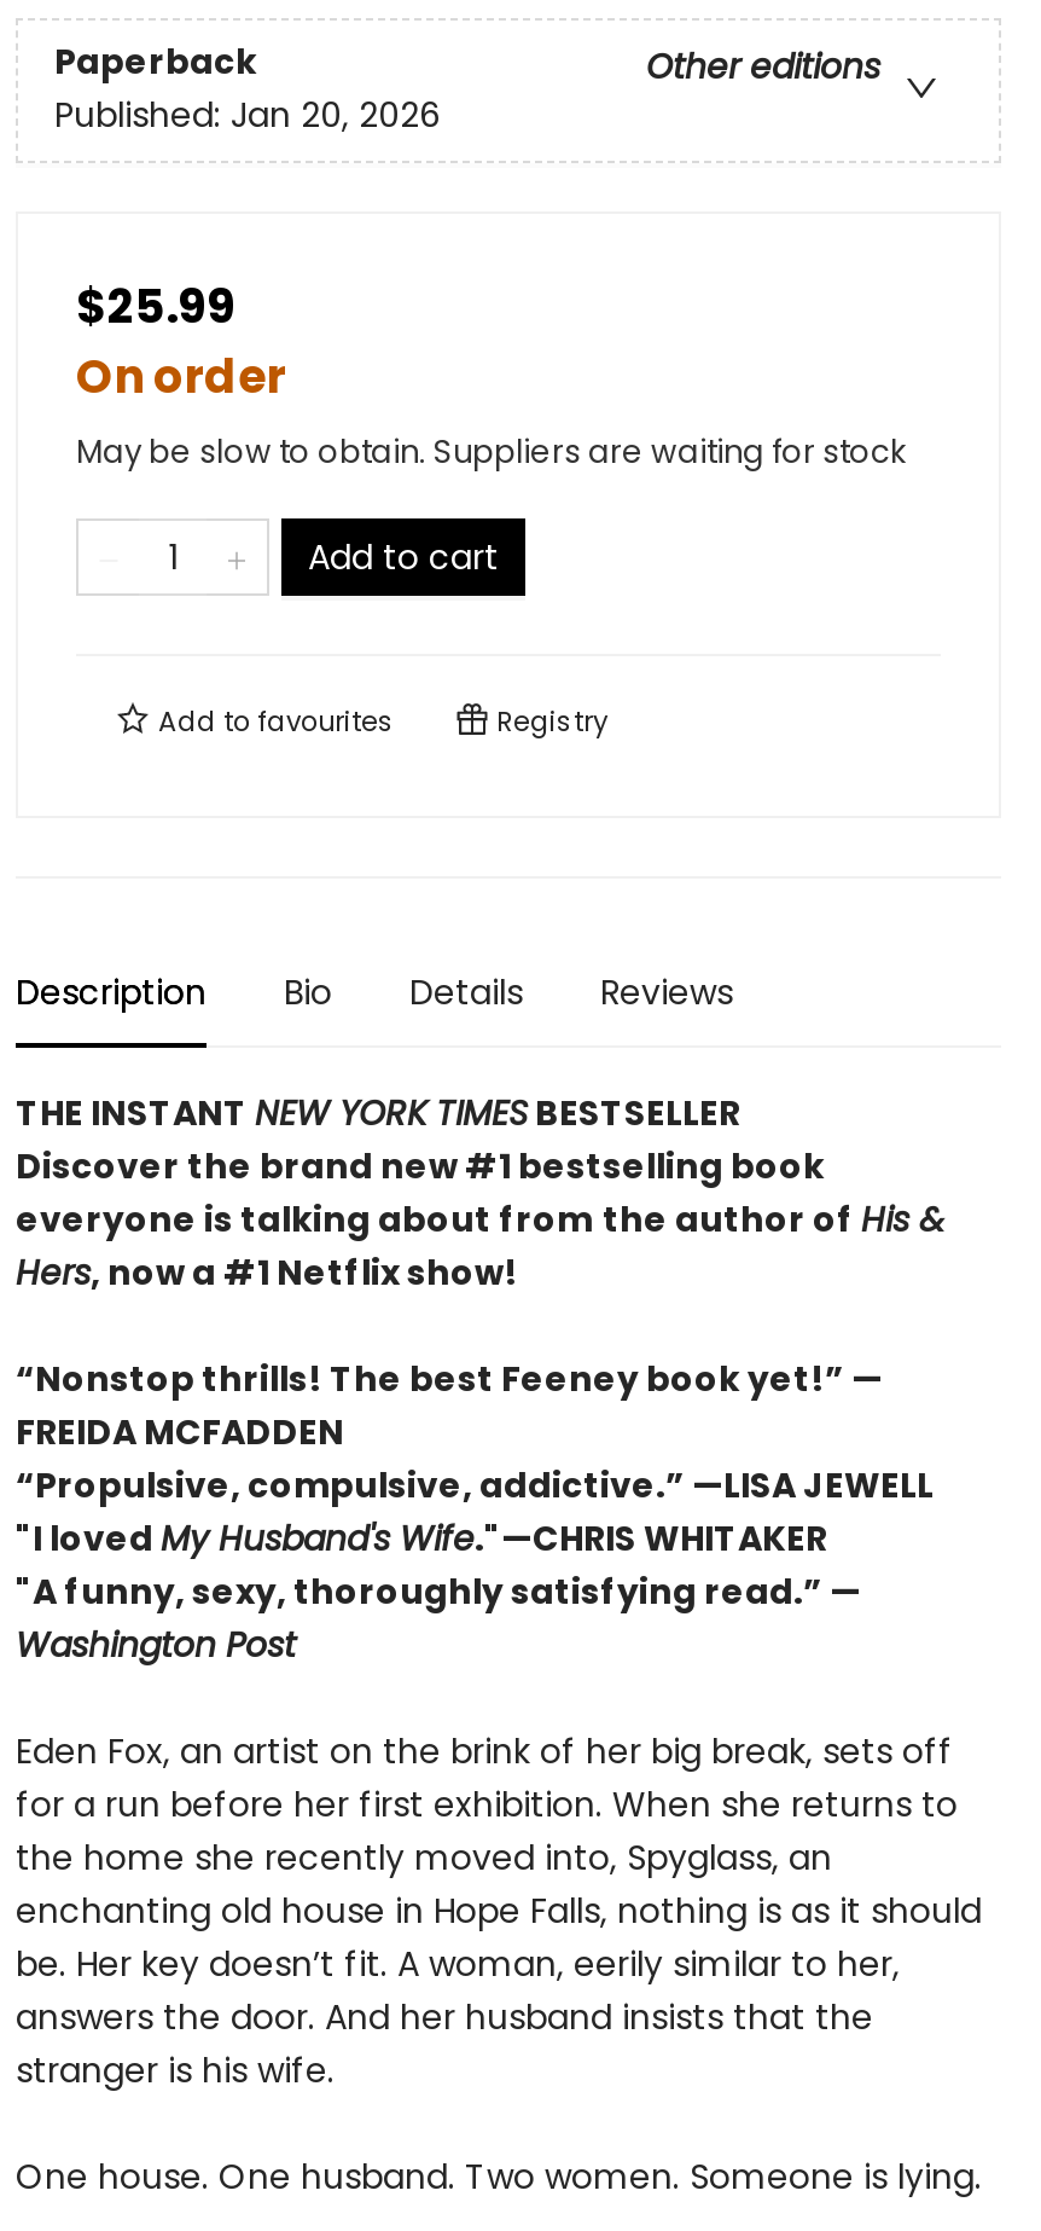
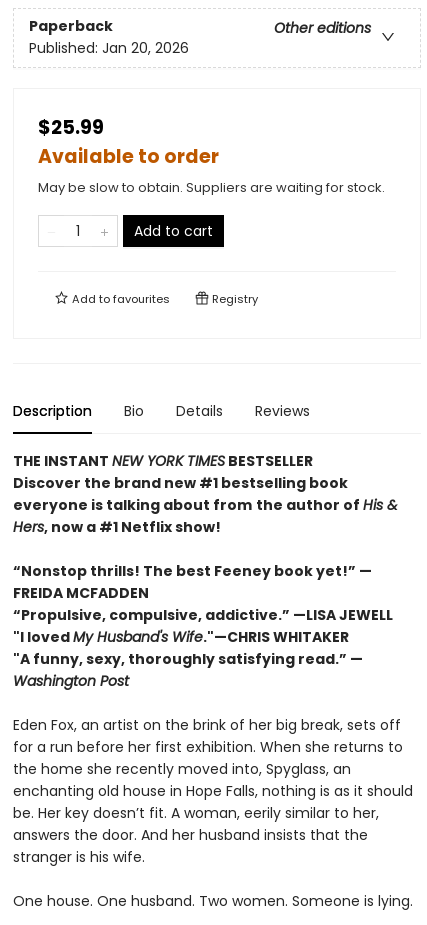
[76,344,907,475] On order | May be slow to obtain. Suppliers are waiting for stock -> [38,143,385,197] Available to order | May be slow to obtain. Suppliers are waiting for stock.

